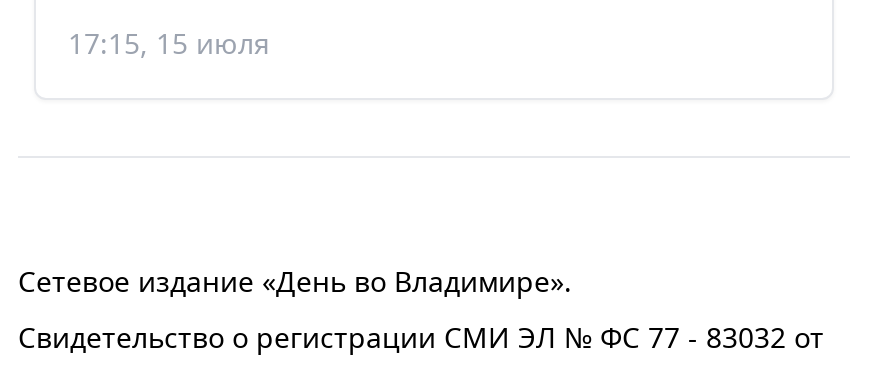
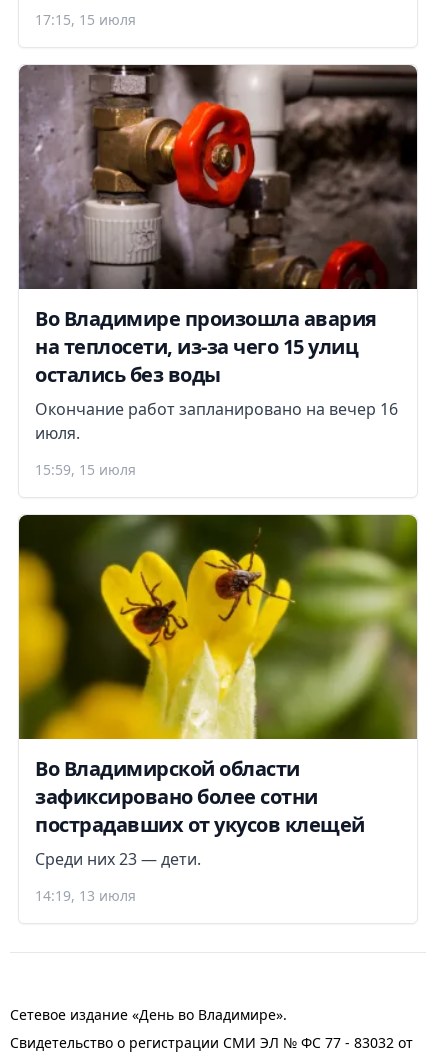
none -> [18,64,418,479] [image] | Во Владимире произошла авария | на теплосети, из-за чего 15 улиц | остались без воды | Окончание работ запланировано на вечер 16 | июля. | 15:59, 15 июля
none -> [18,514,418,905] [image] | Во Владимирской области | зафиксировано более сотни | пострадавших от укусов клещей | Среди них 23 — дети. | 14:19, 13 июля

